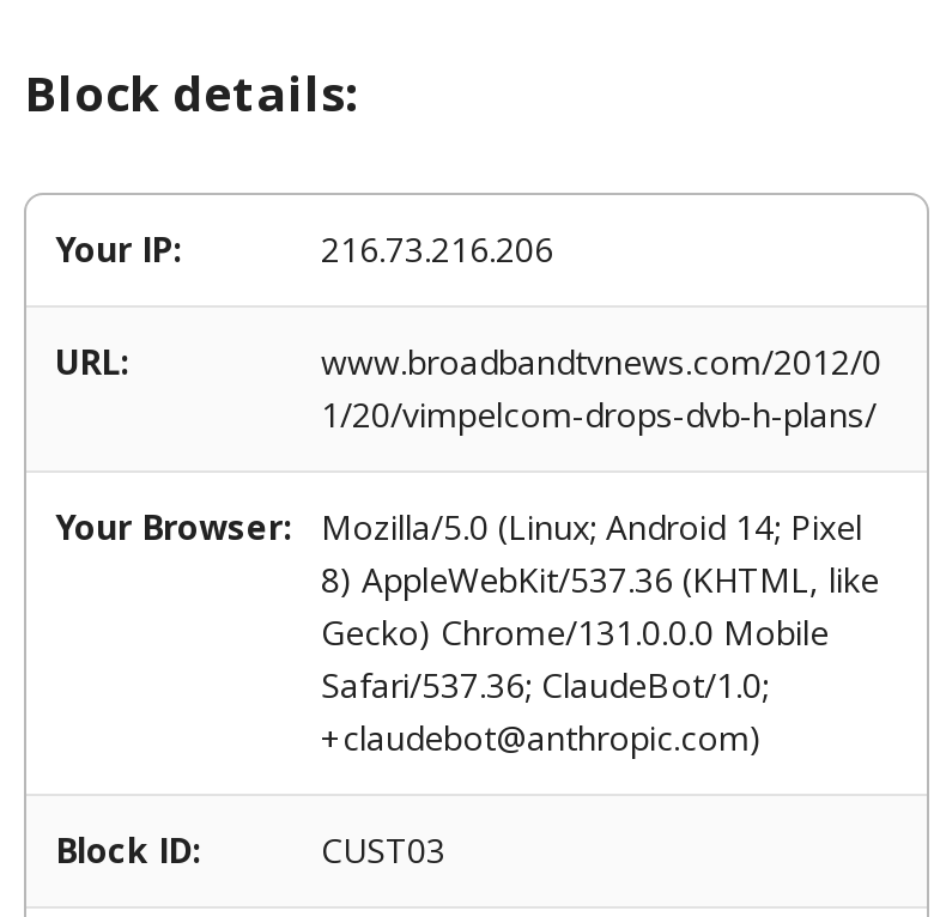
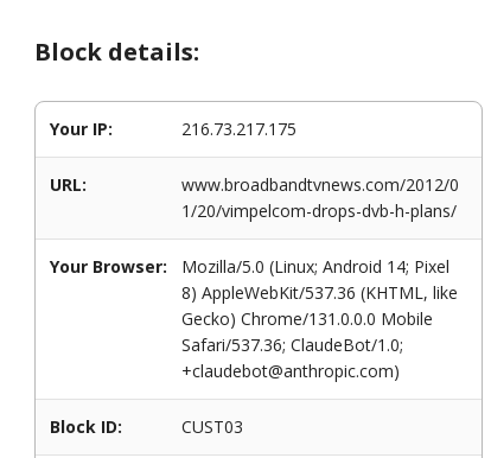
[321,226,553,272] 216.73.216.206 -> [181,117,296,140] 216.73.217.175

